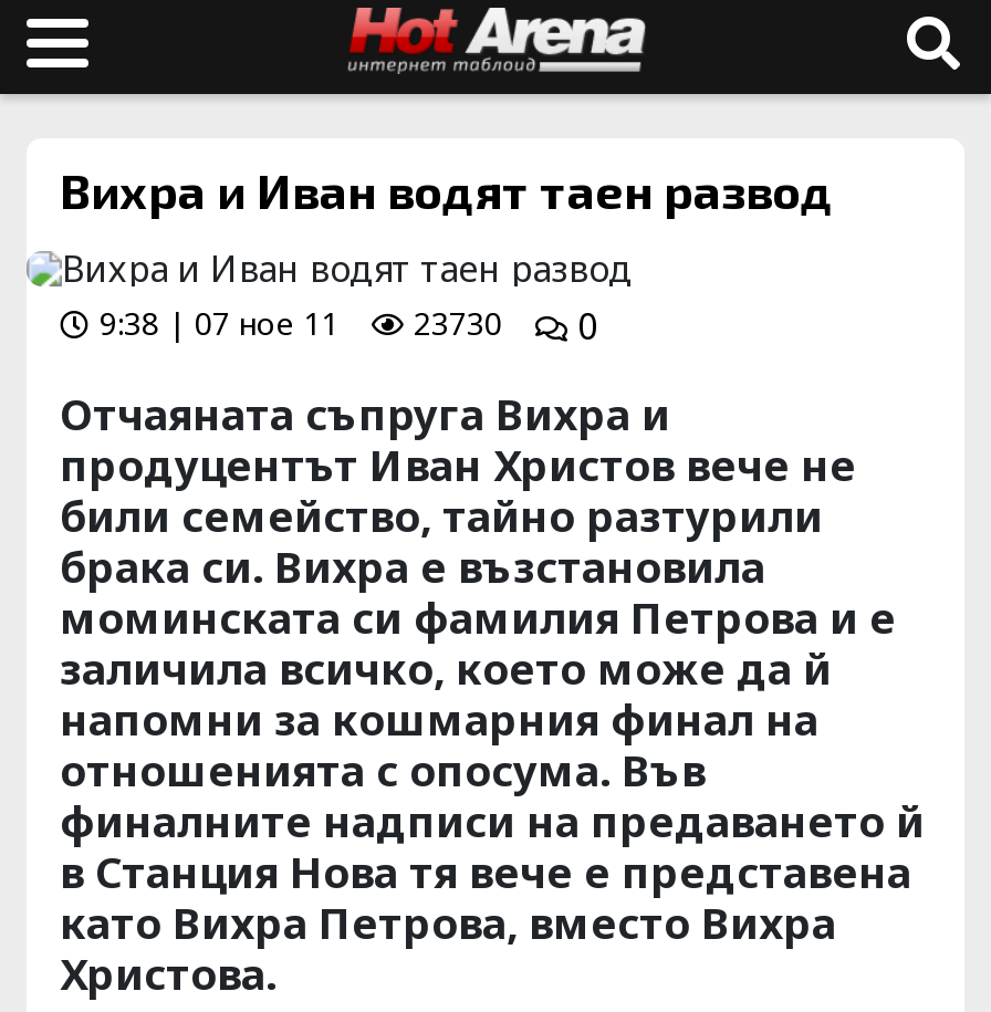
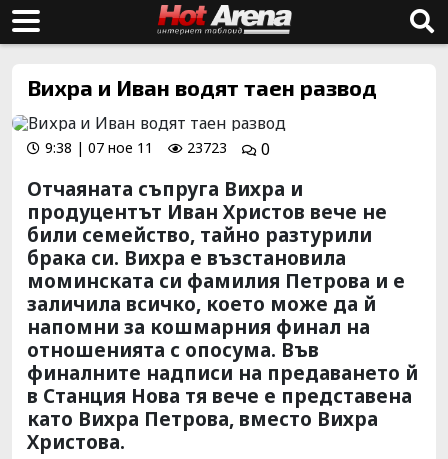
[414,302,502,344] 23730 -> [187,138,227,157] 23723

